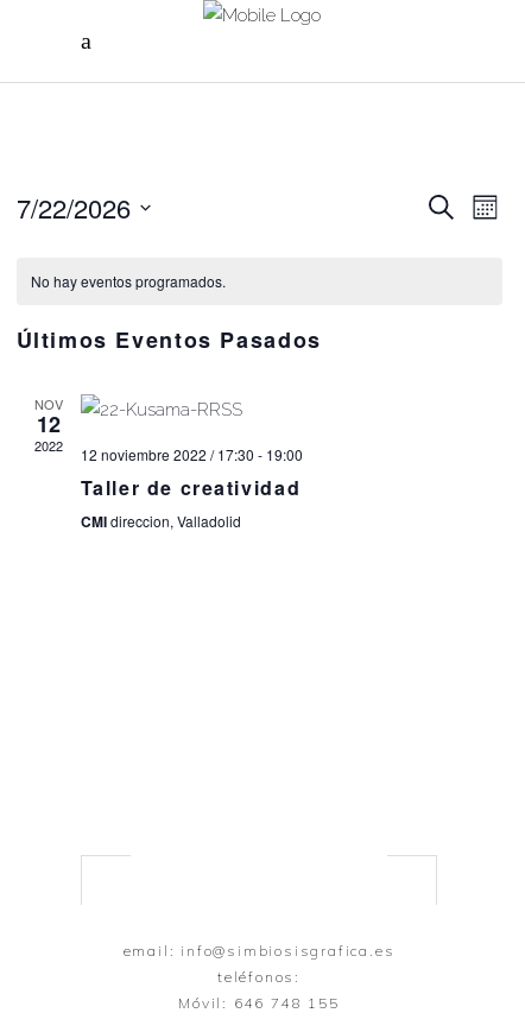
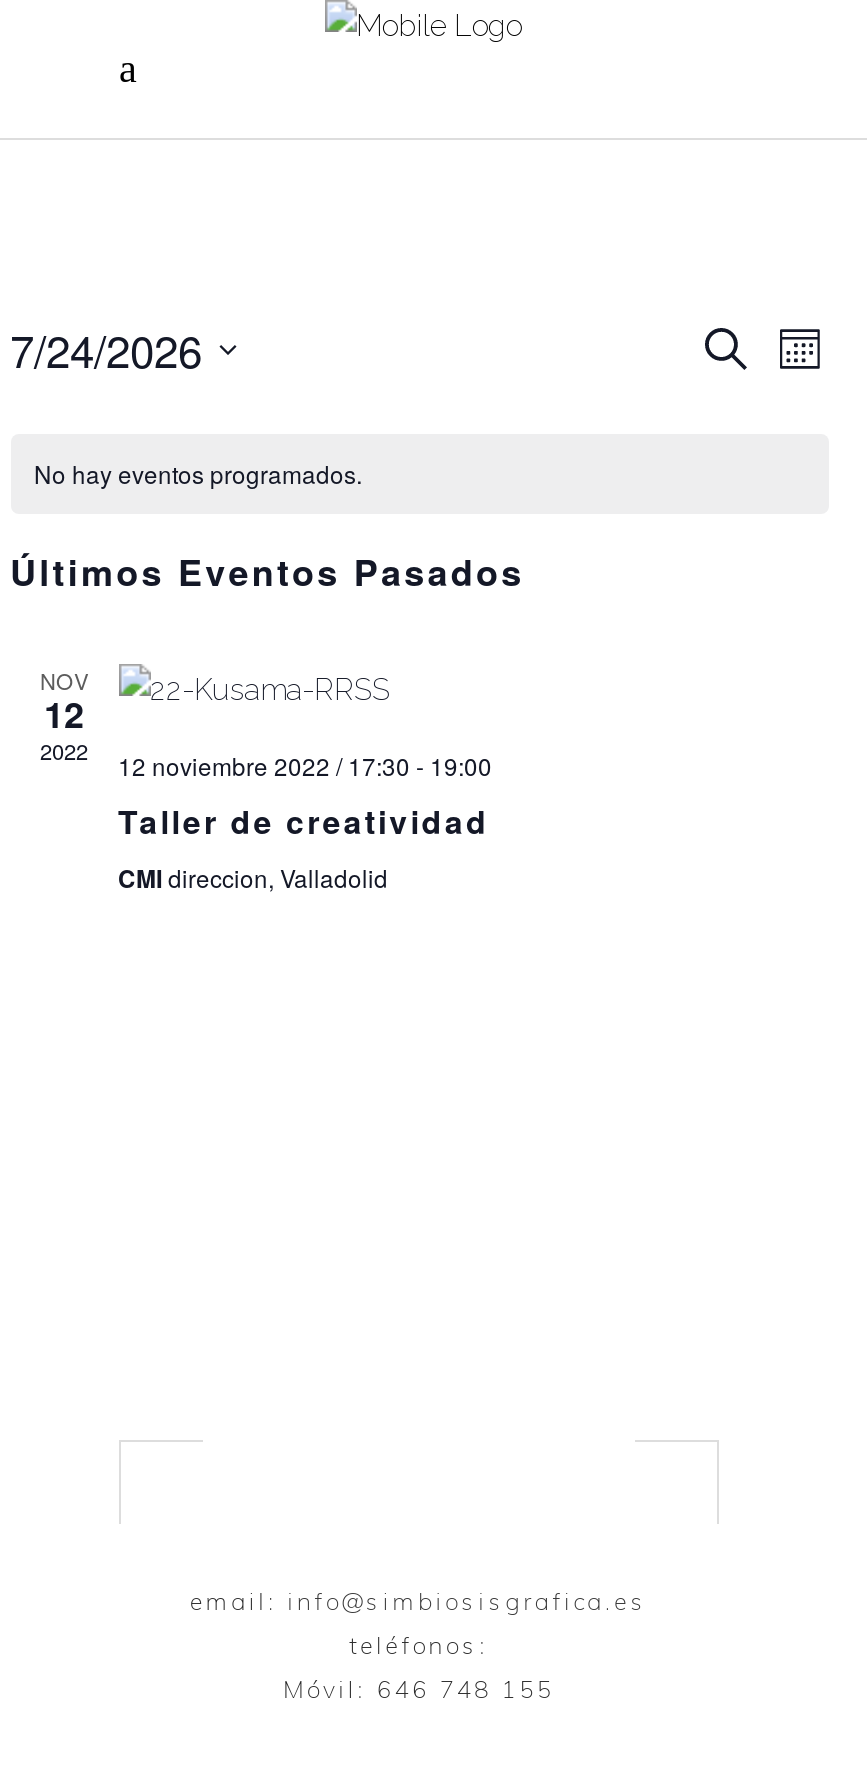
[16,189,130,226] 7/22/2026 -> [10,318,202,380] 7/24/2026

